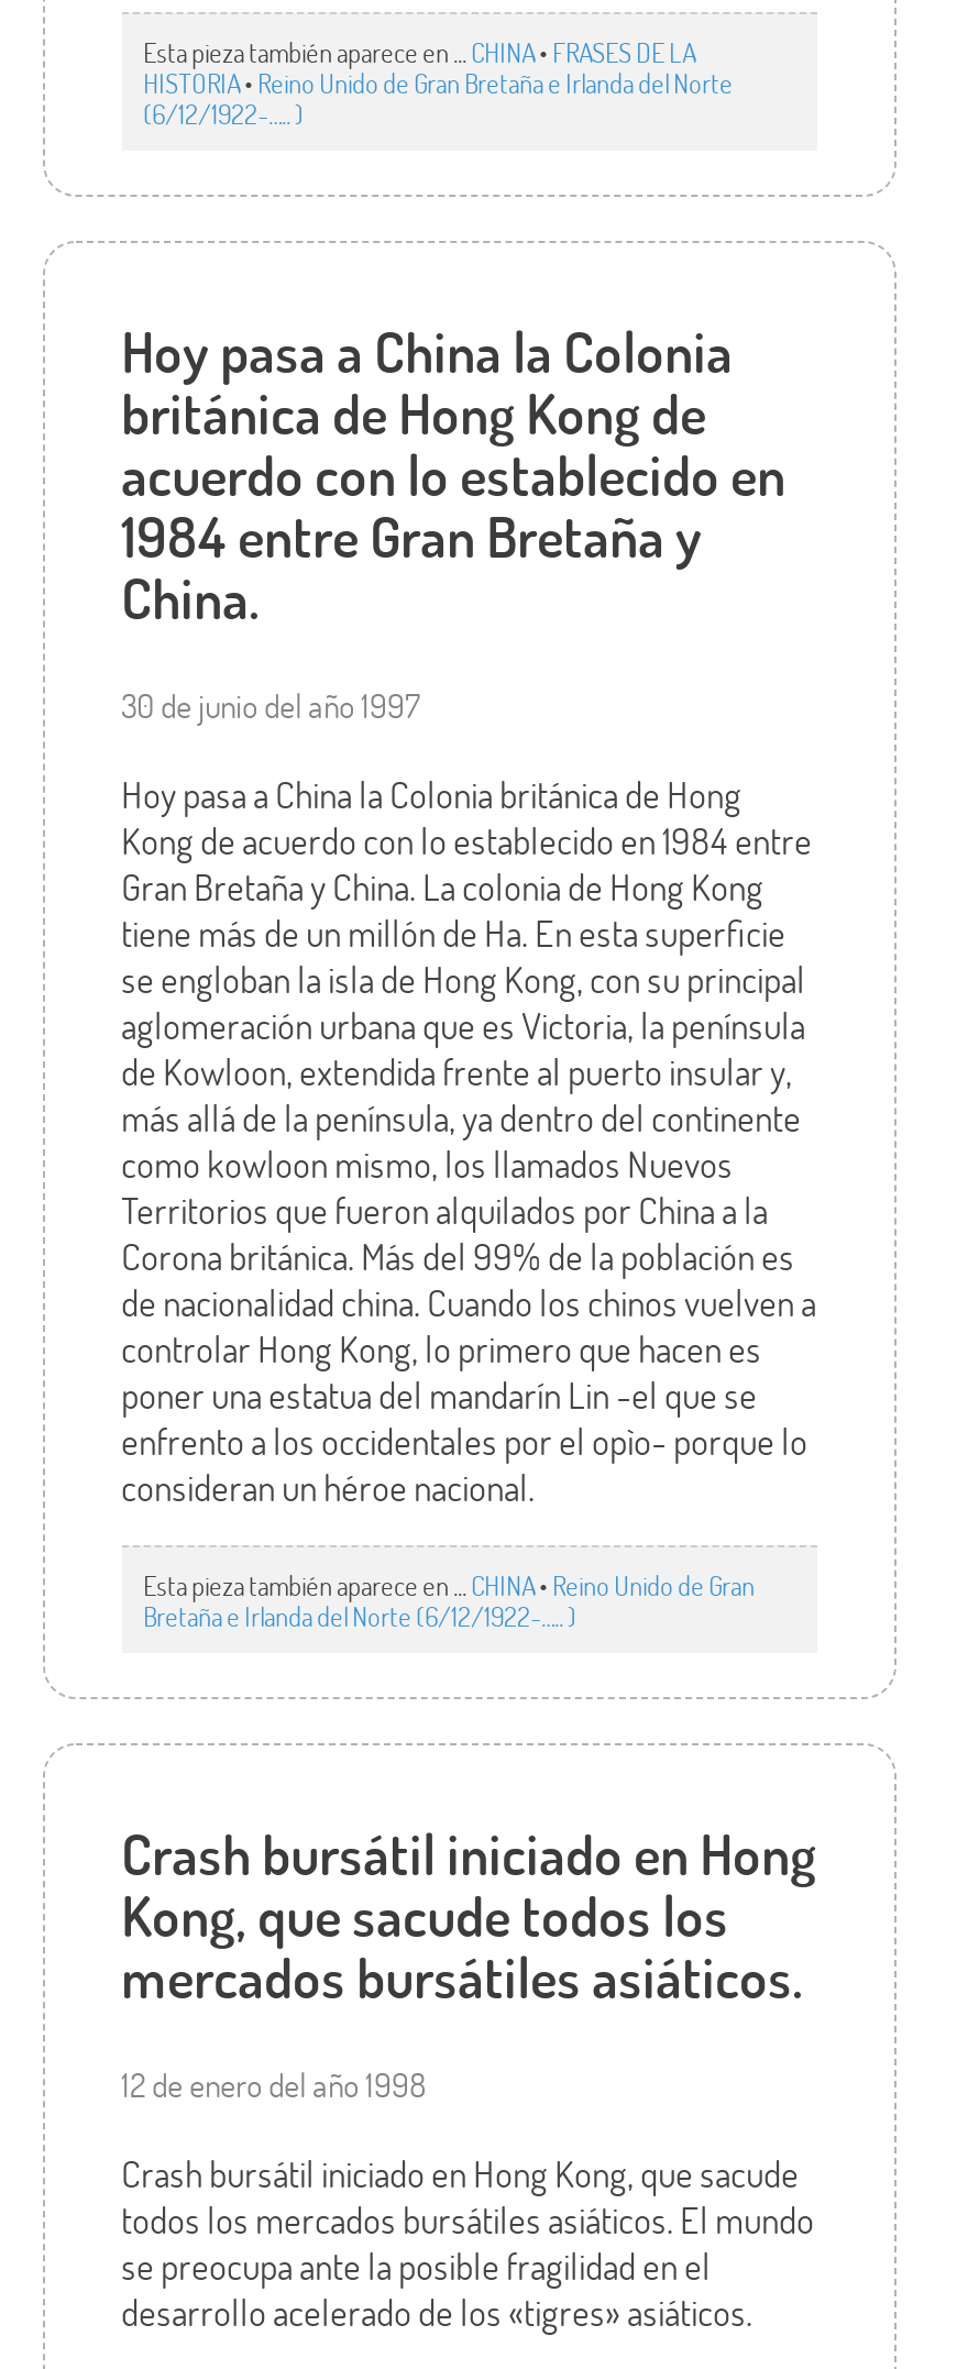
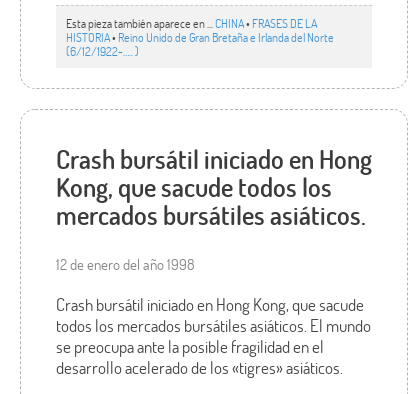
[121,313,816,1633] Hoy pasa a China la Colonia | británica de Hong Kong de | acuerdo con lo establecido en | 1984 entre Gran Bretaña y | China. | 30 de junio del año 1997 | Hoy pasa a China la Colonia británica de Hong | Kong de acuerdo con lo establecido en 1984 entre | Gran Bretaña y China. La colonia de Hong Kong | tiene más de un millón de Ha. En esta superficie | se engloban la isla de Hong Kong, con su principal | aglomeración urbana que es Victoria, la península | de Kowloon, extendida frente al puerto insular y, | más allá de la península, ya dentro del continente | como kowloon mismo, los llamados Nuevos | Territorios que fueron alquilados por China a la | Corona británica. Más del 99% de la población es | de nacionalidad china. Cuando los chinos vuelven a | controlar Hong Kong, lo primero que hacen es | poner una estatua del mandarín Lin -el que se | enfrento a los occidentales por el opìo- porque lo | consideran un héroe nacional. | Esta pieza también aparece en ... CHINA• Reino Unido de Gran | Bretaña e Irlanda del Norte (6/12/1922-….. ) -> none

